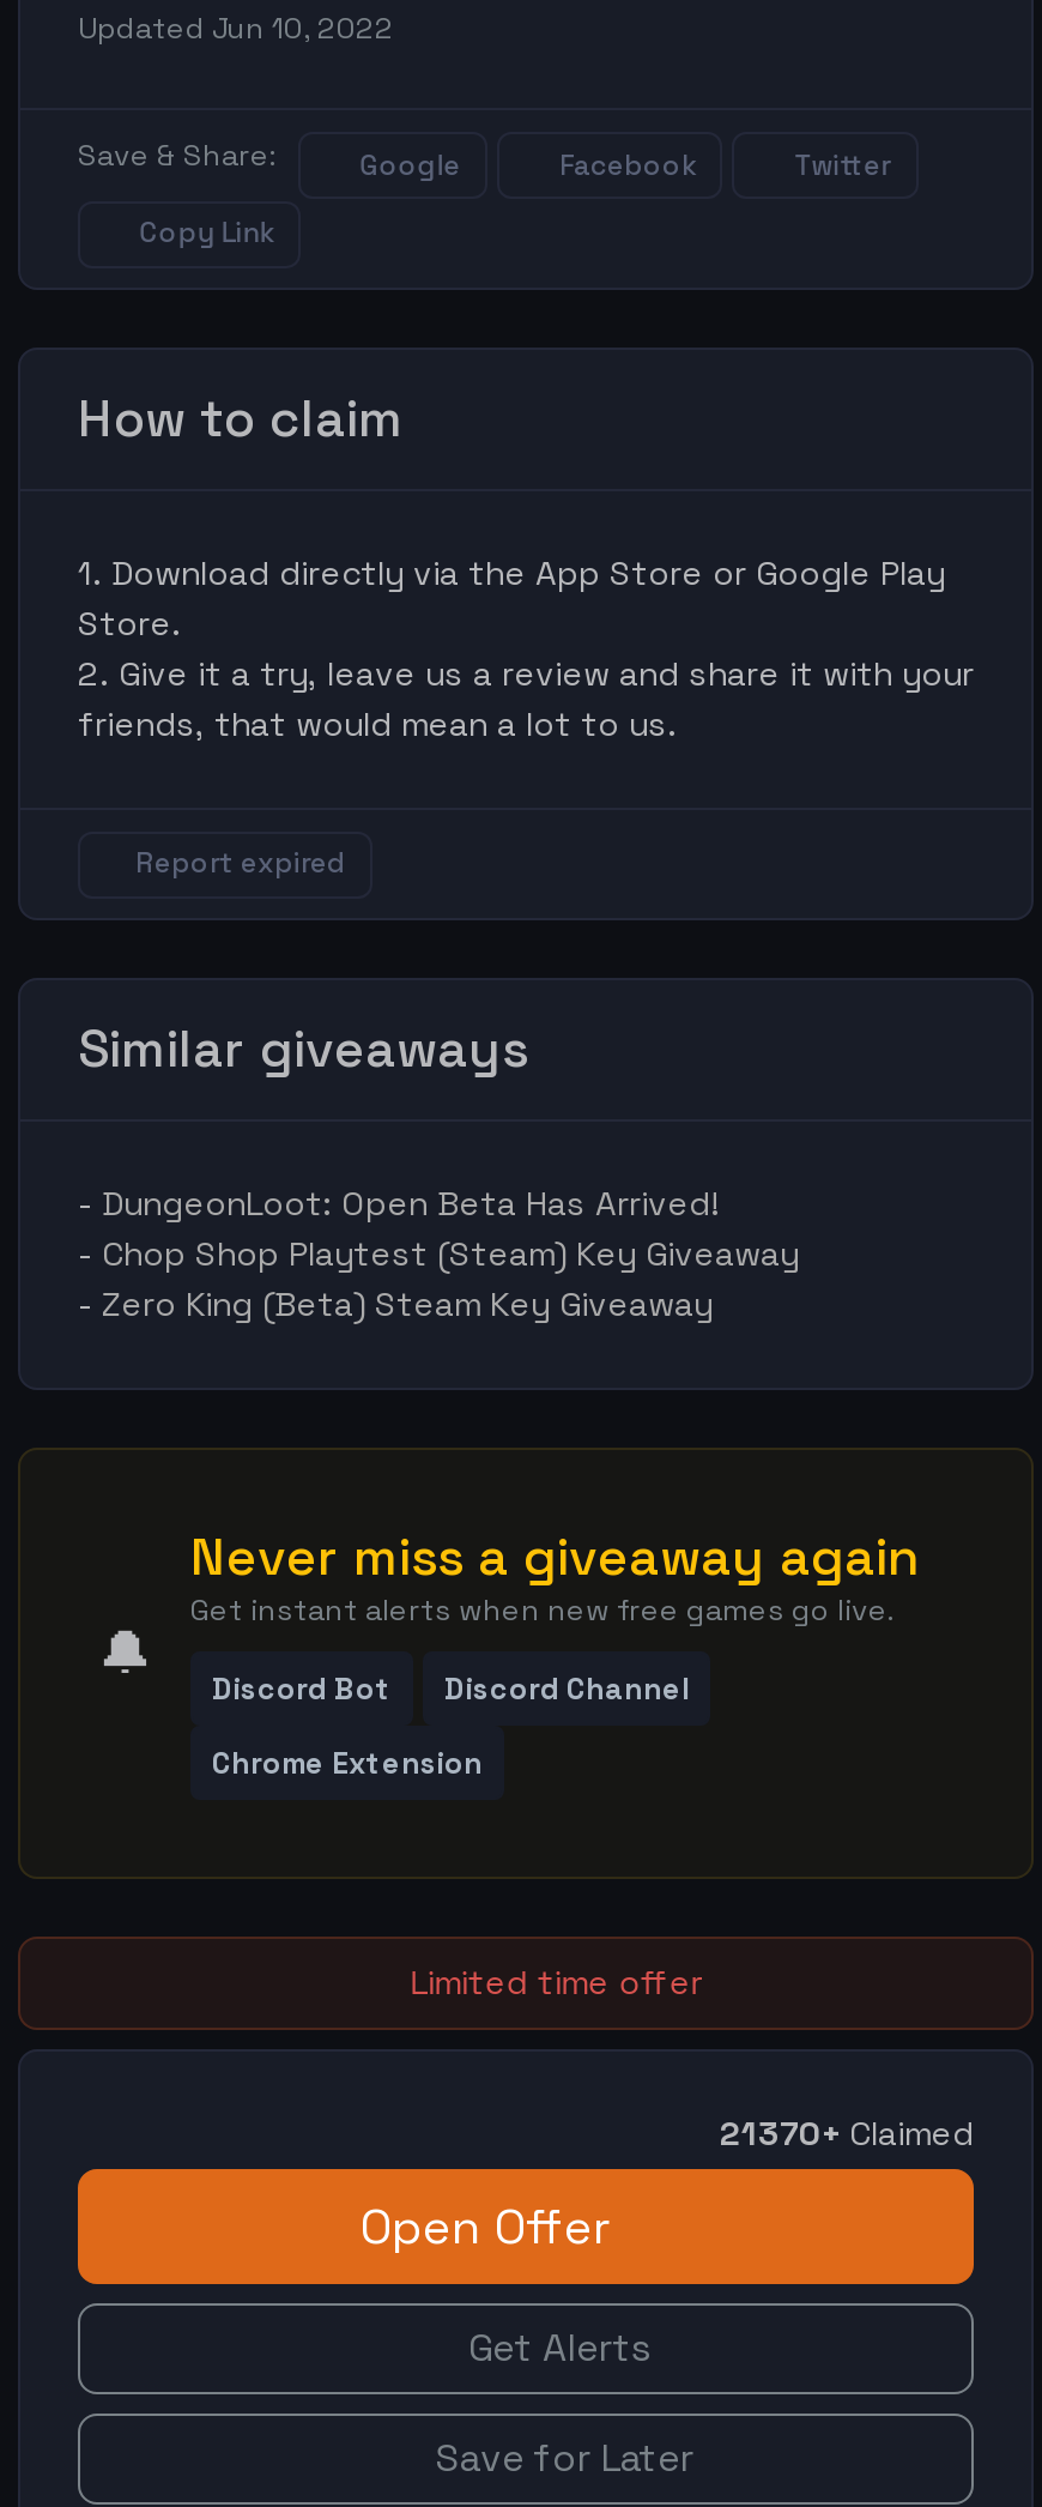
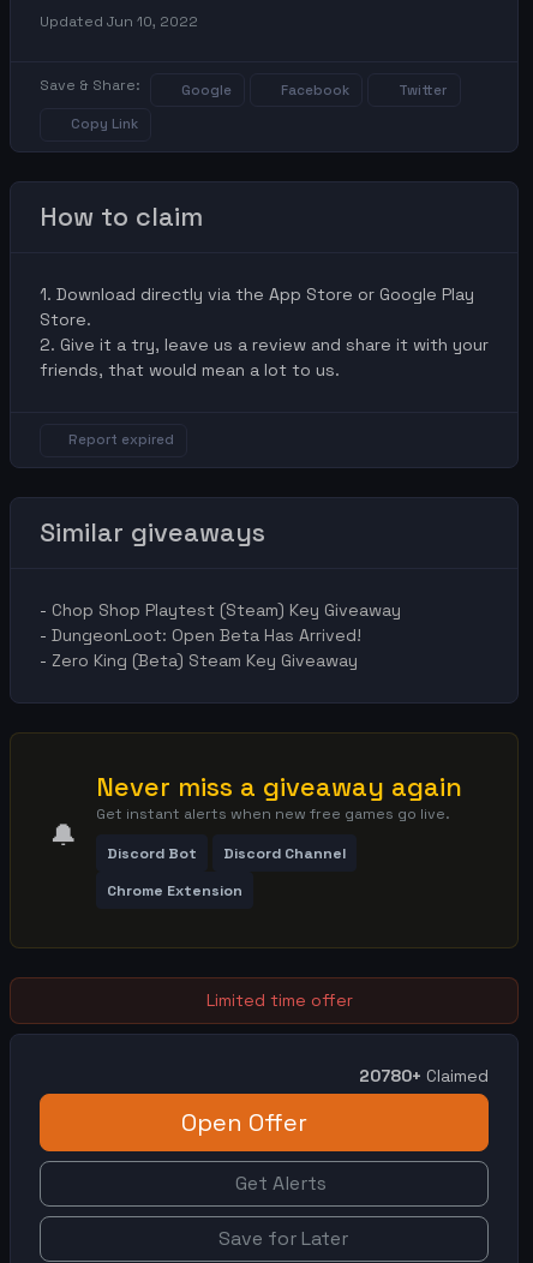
moved [78,1181,720,1224] -> [40,624,361,646]: - DungeonLoot: Open Beta Has Arrived!
moved [78,1232,799,1275] -> [40,599,401,621]: - Chop Shop Playtest (Steam) Key Giveaway
[720,2111,974,2154] 21370+ Claimed -> [359,1065,489,1086] 20780+ Claimed

